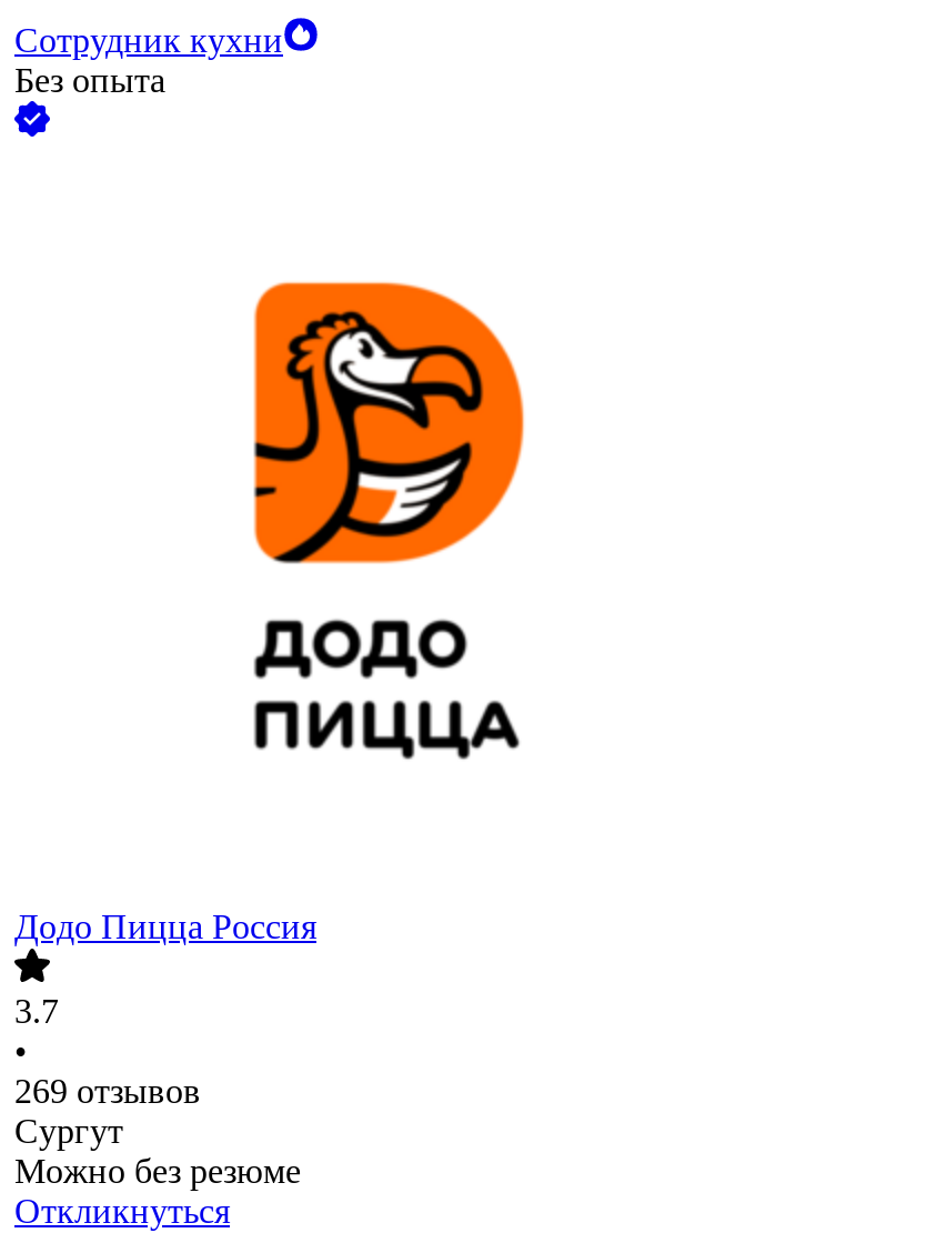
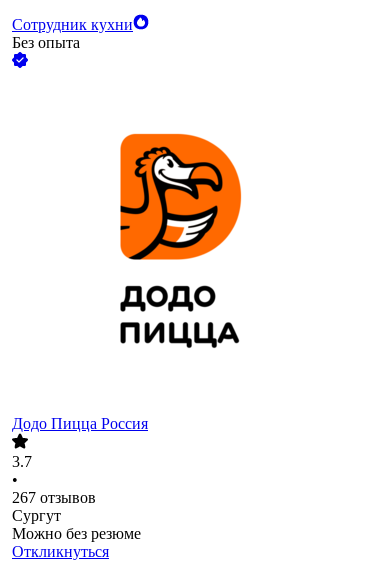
[14,1073,201,1110] 269 отзывов -> [12,489,96,506] 267 отзывов

